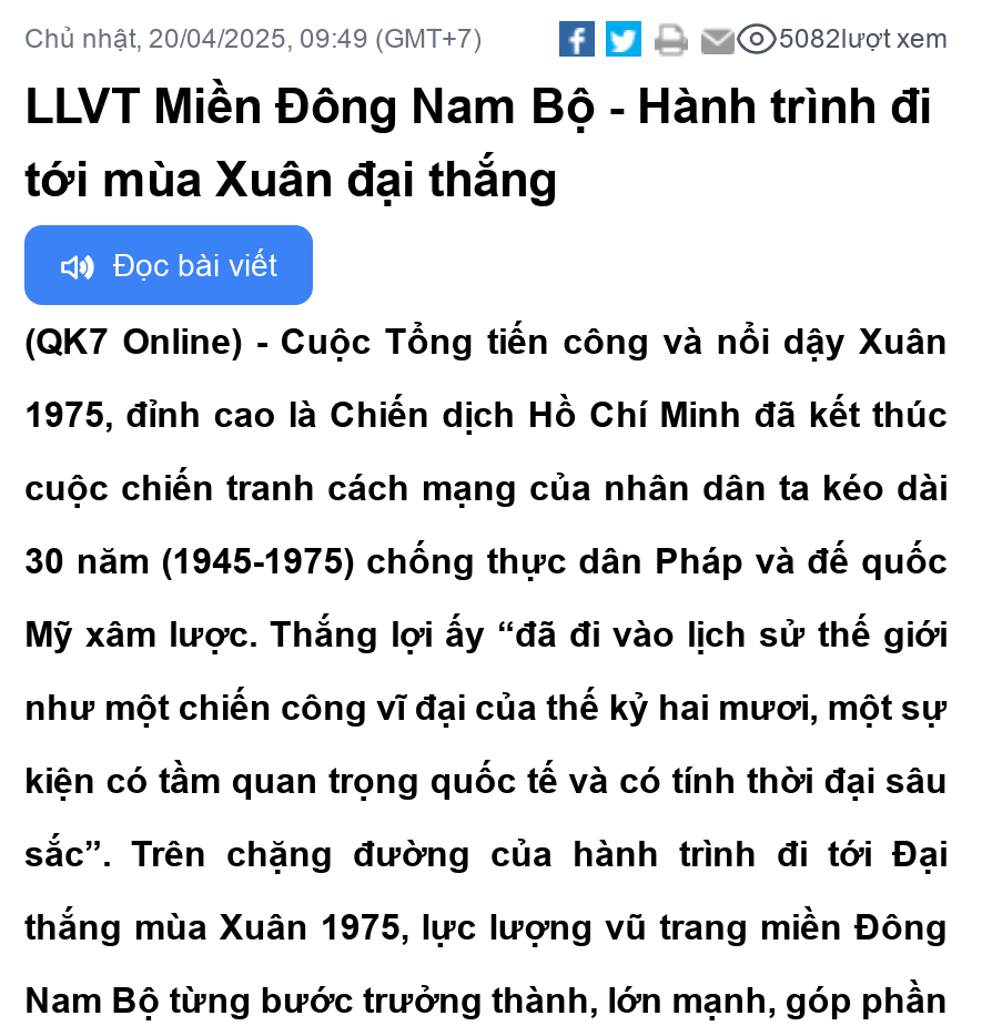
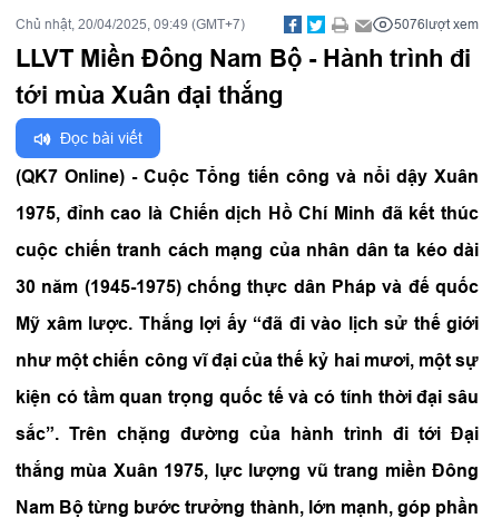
[779,21,948,54] 5082lượt xem -> [394,16,479,32] 5076lượt xem

